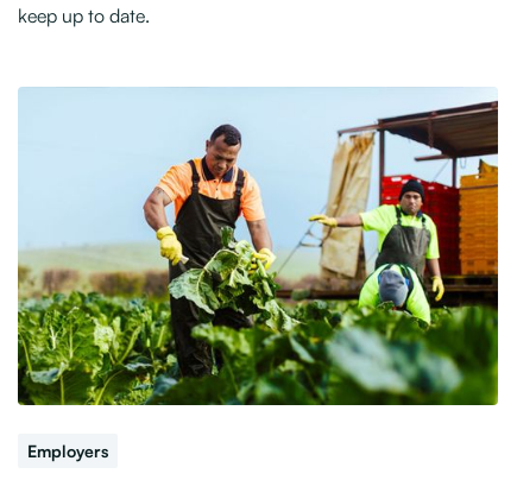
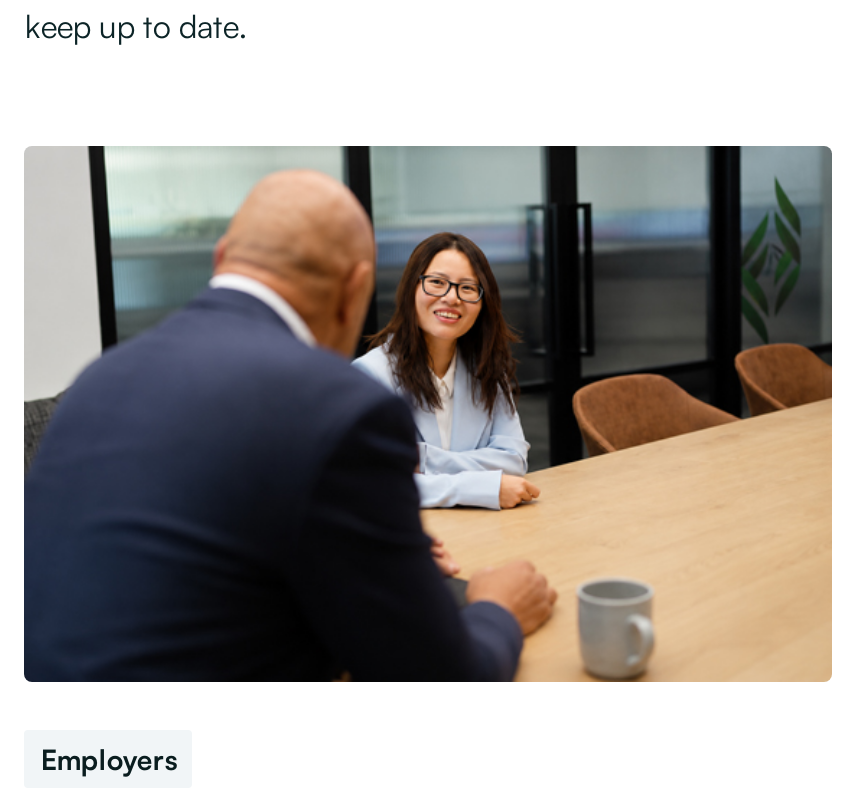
[17,87,499,406] [image] -> [22,144,834,684] [image]

